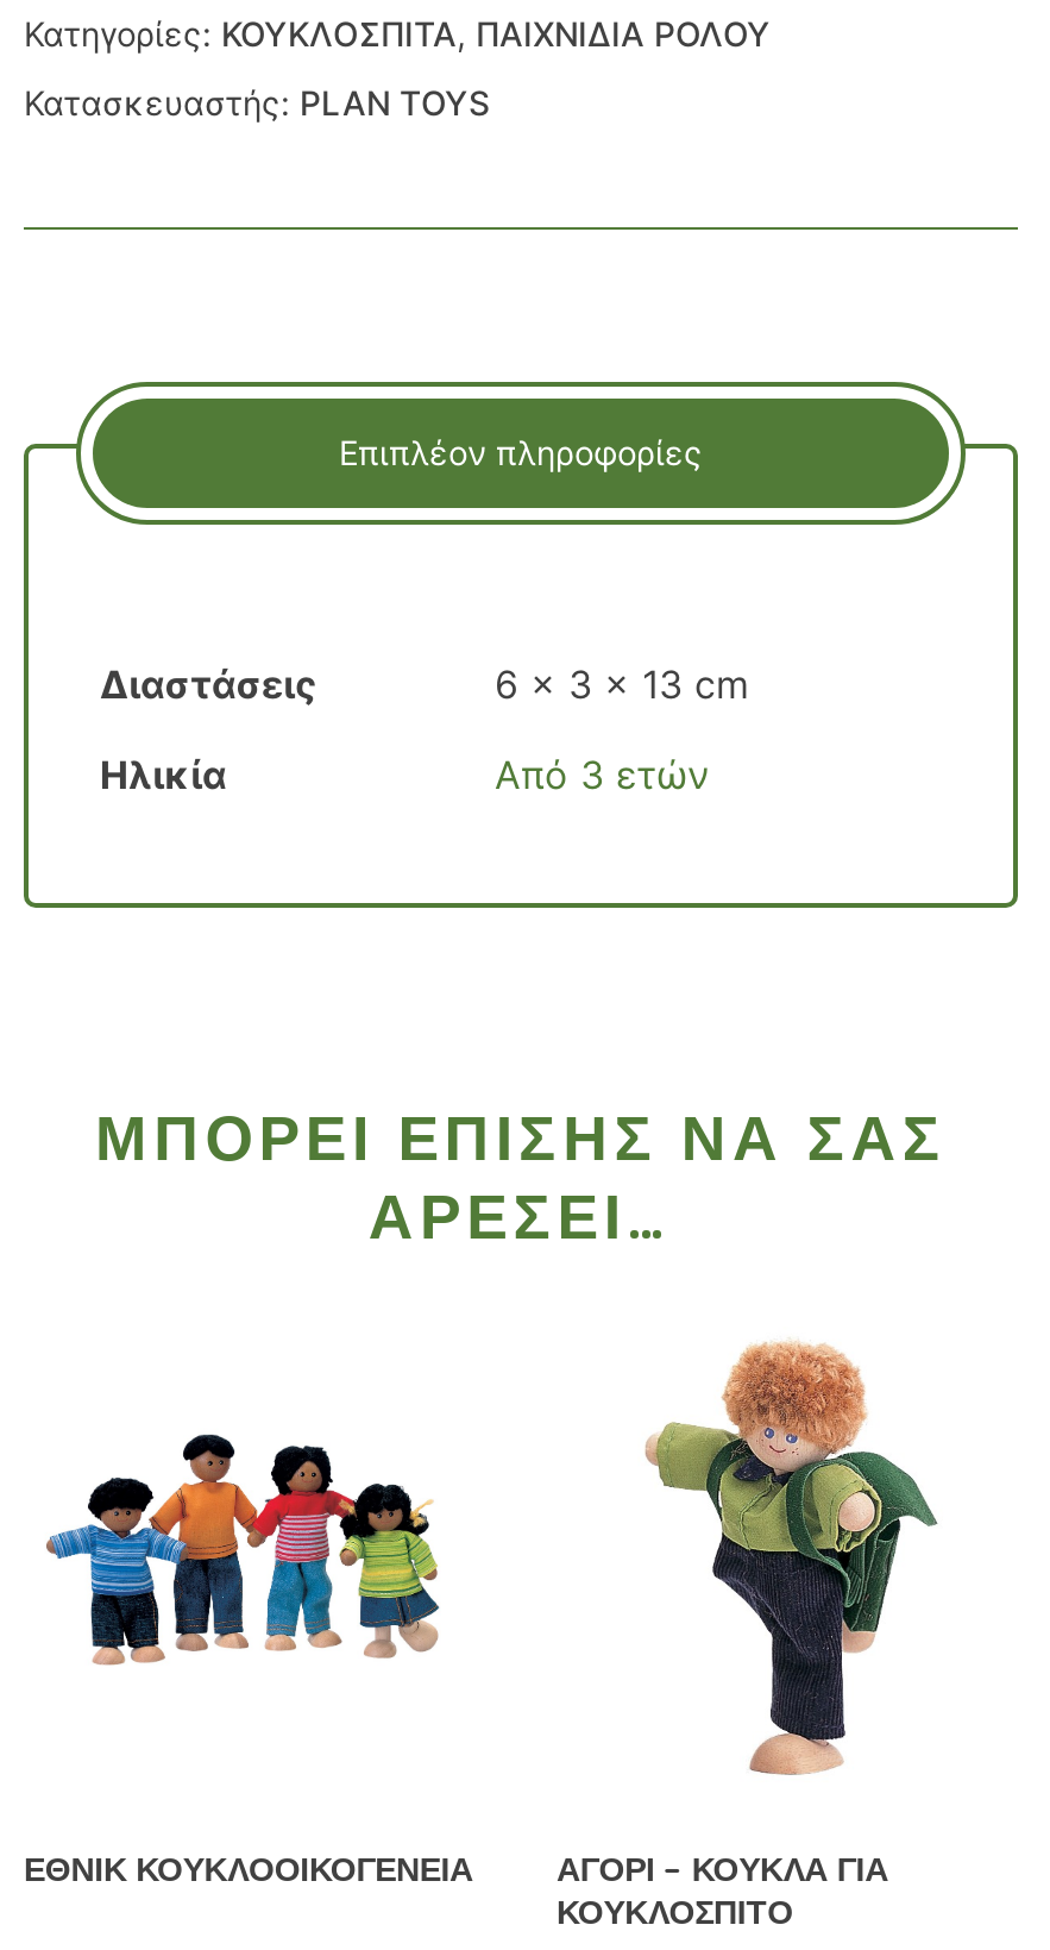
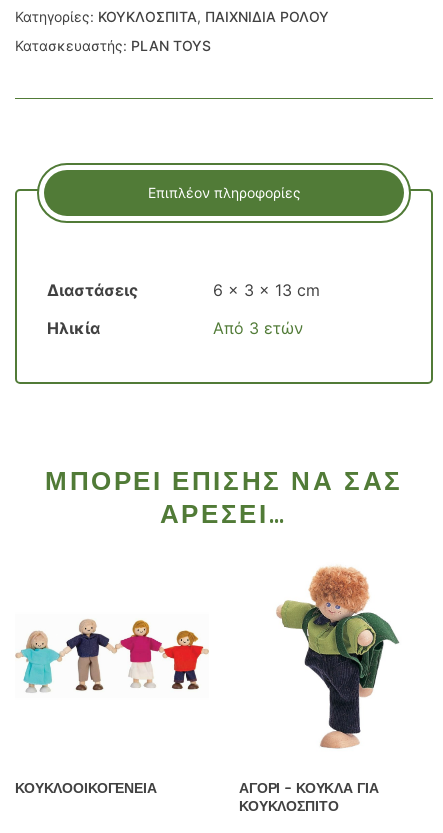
[26,1431,483,1667] [image] -> [15,605,209,702] [image]
[24,1847,473,1890] ΕΘΝΙΚ ΚΟΥΚΛΟΟΙΚΟΓΕΝΕΙΑ -> [15,779,157,797] ΚΟΥΚΛΟΟΙΚΟΓΕΝΕΙΑ

